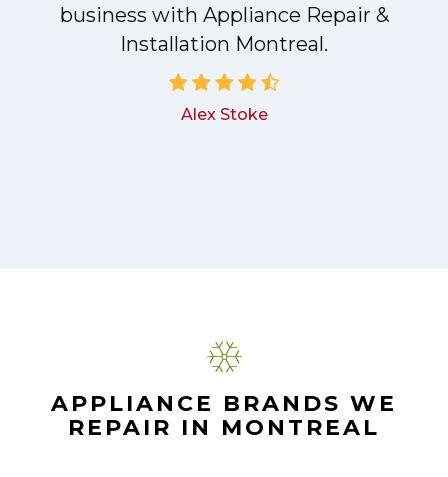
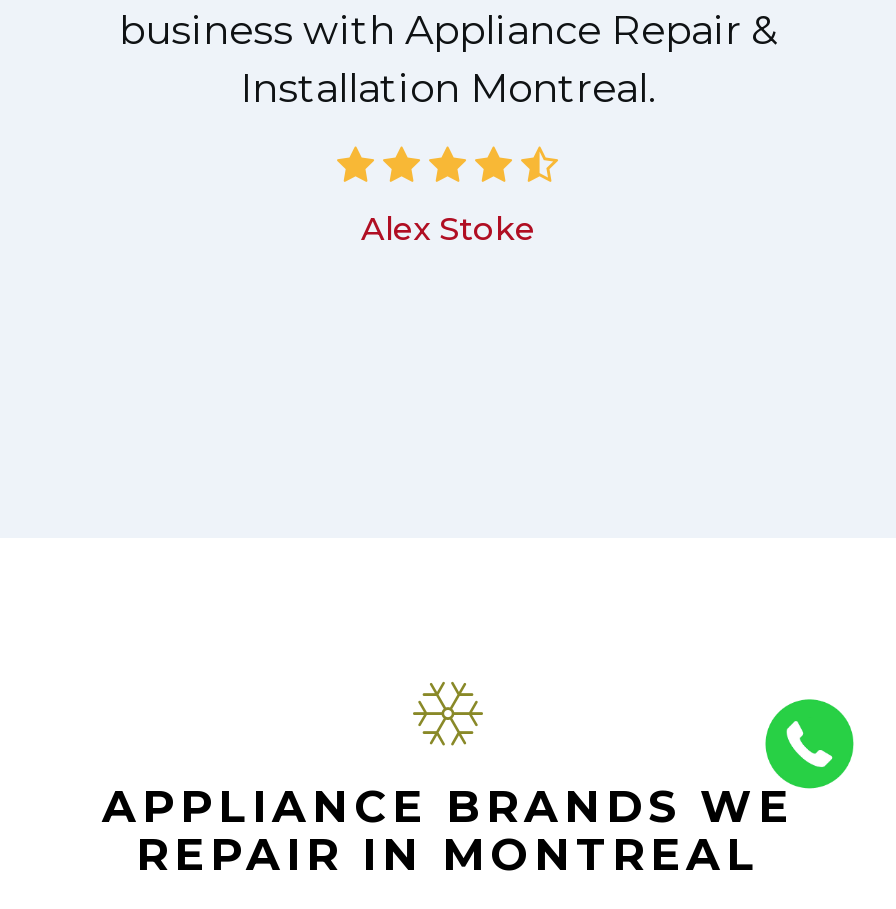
none -> [764,696,856,790] [image]

